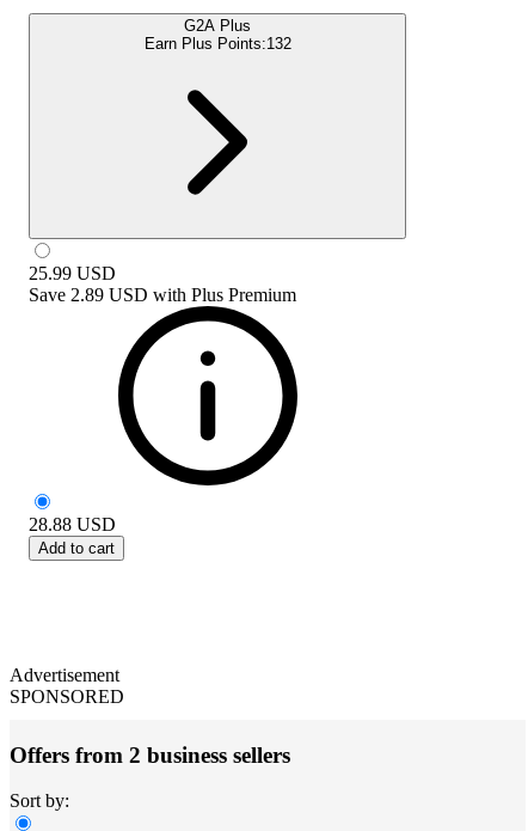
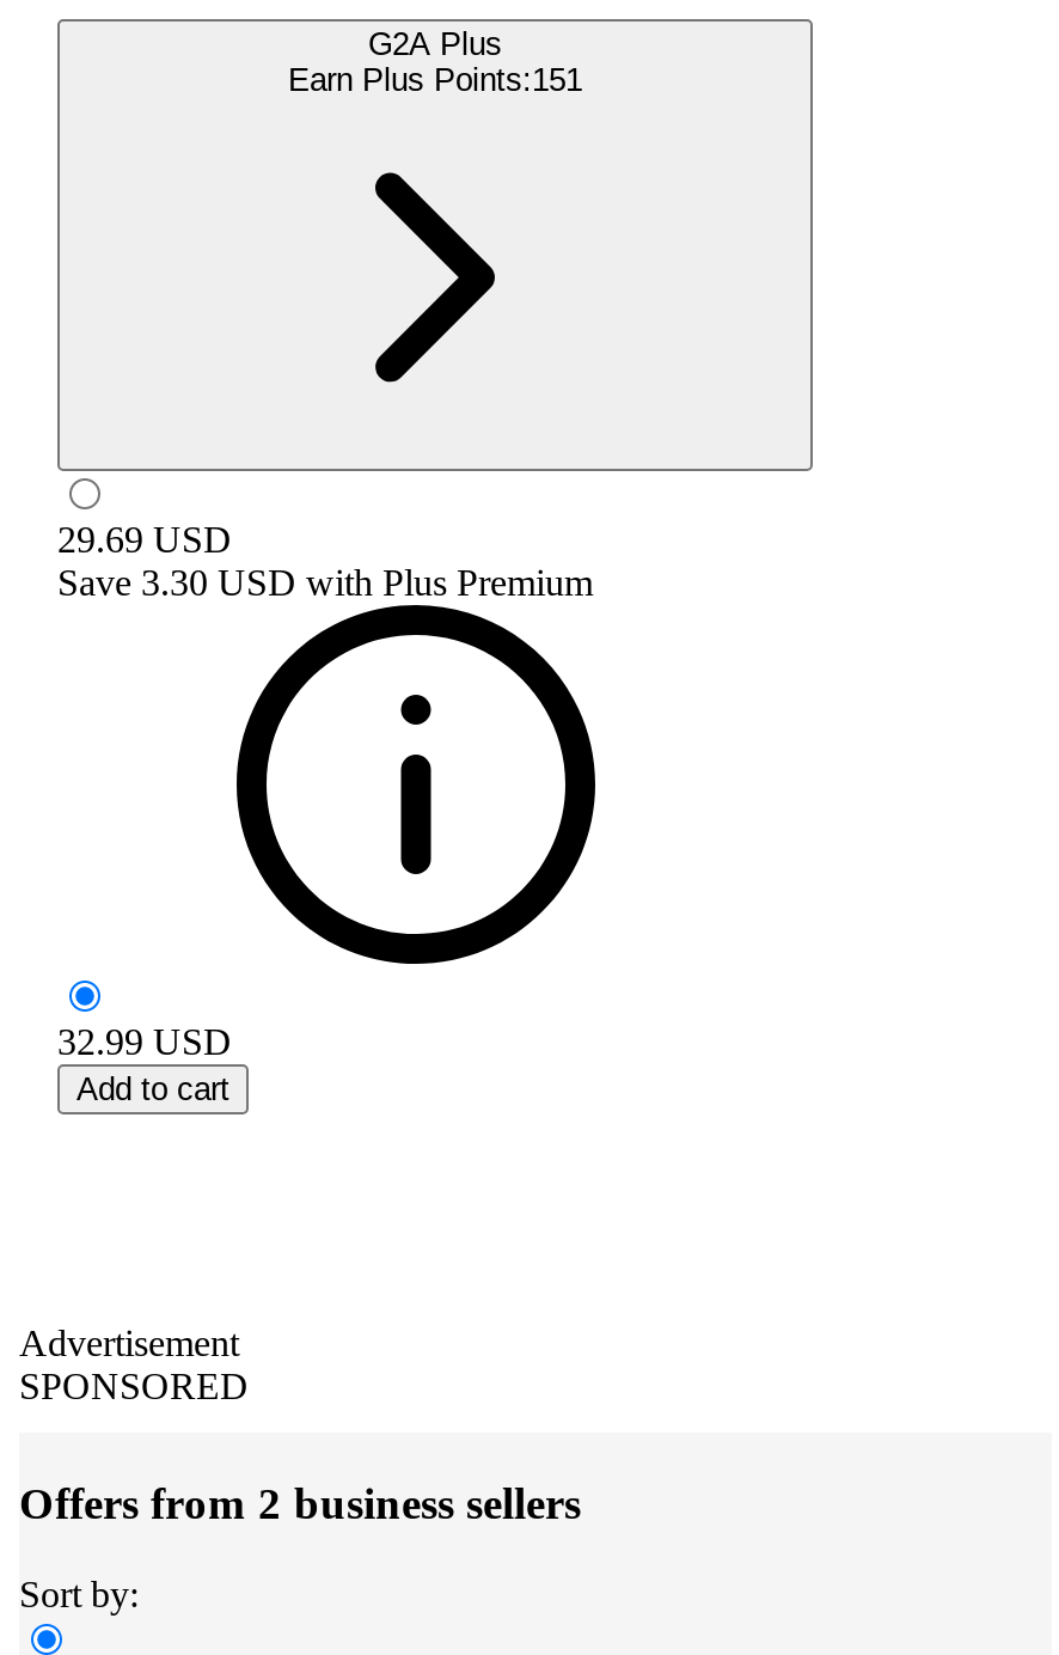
[144,34,291,52] Earn Plus Points:132 -> [288,62,582,98] Earn Plus Points:151
[29,263,116,283] 25.99 USD -> [57,519,232,559] 29.69 USD
[29,284,296,305] Save 2.89 USD with Plus Premium -> [57,562,593,602] Save 3.30 USD with Plus Premium
[29,514,116,534] 28.88 USD -> [57,1021,232,1061] 32.99 USD

